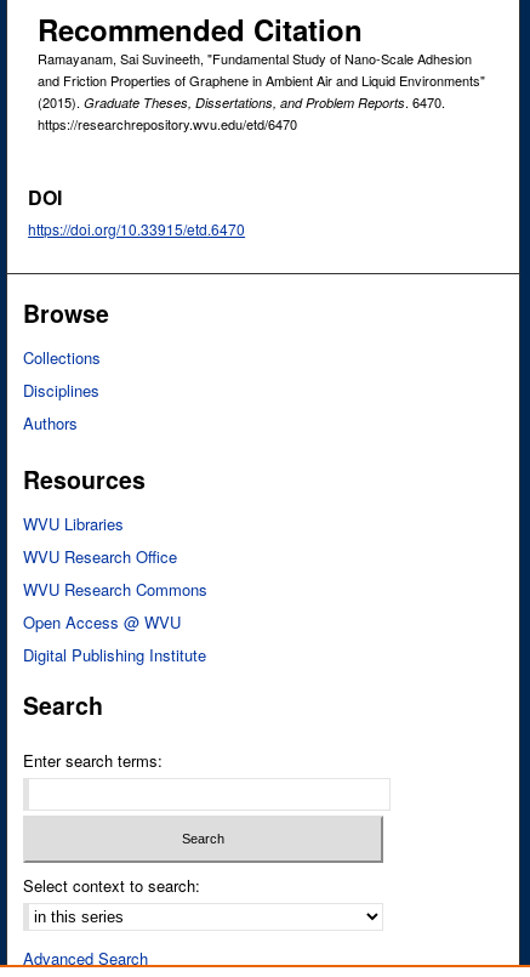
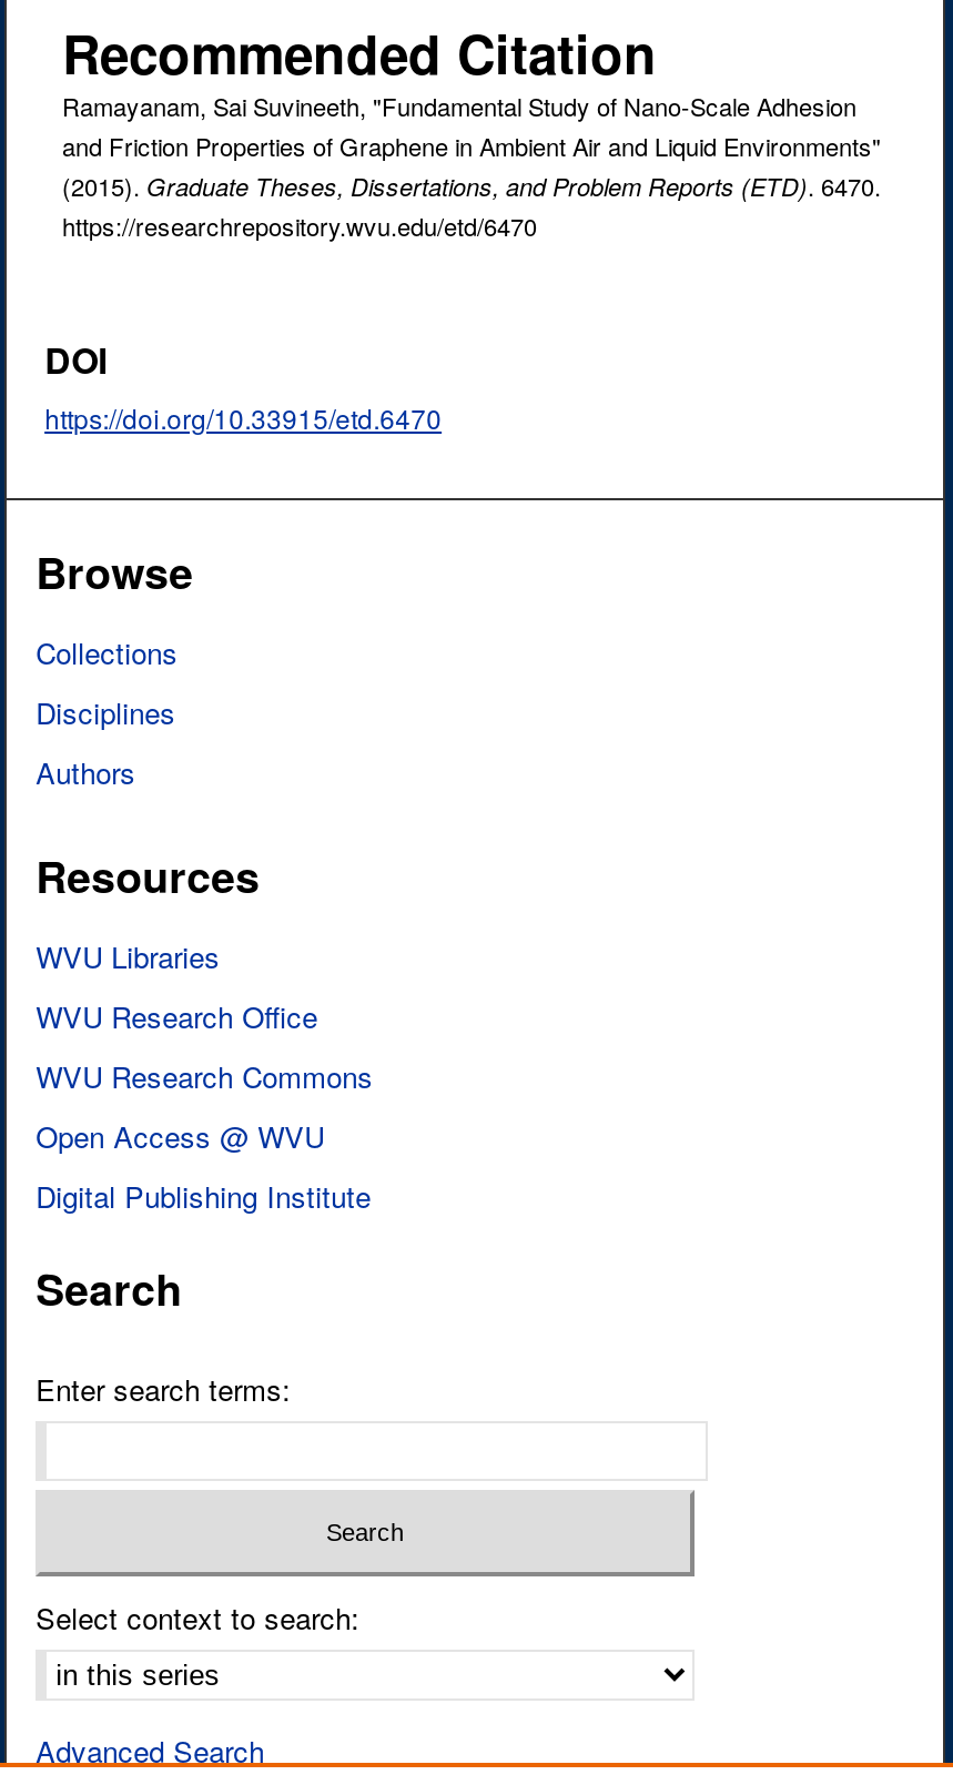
[38,92,445,112] (2015). Graduate Theses, Dissertations, and Problem Reports. 6470. -> [62,167,881,203] (2015). Graduate Theses, Dissertations, and Problem Reports (ETD). 6470.

